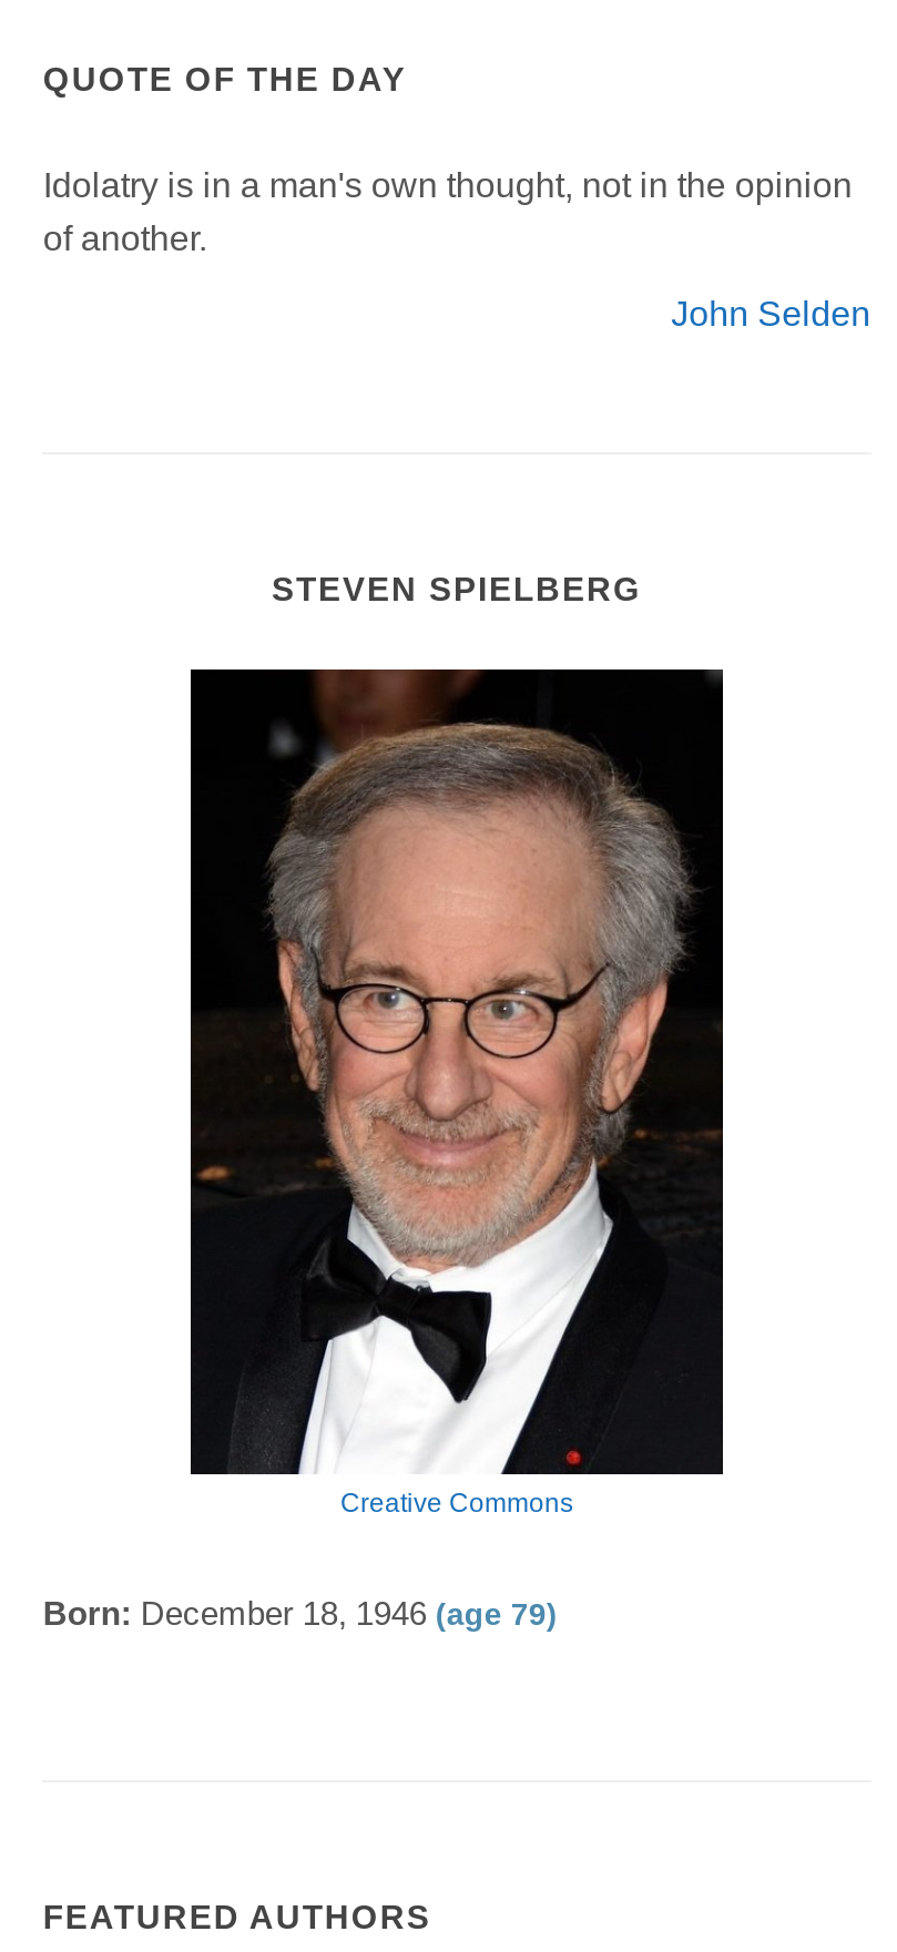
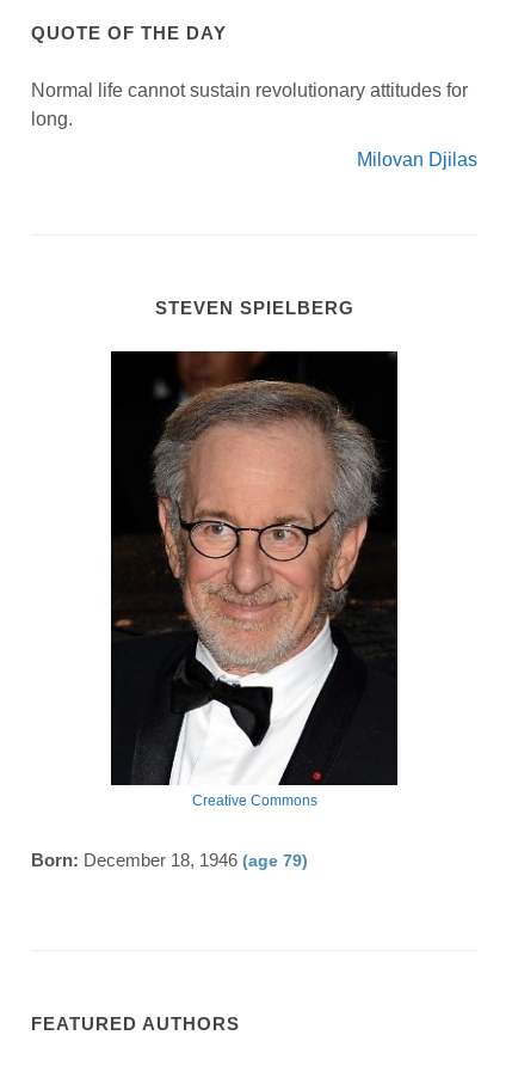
[43,165,852,256] Idolatry is in a man's own thought, not in the opinion | of another. -> [32,80,468,129] Normal life cannot sustain revolutionary attitudes for | long.
[671,294,871,332] John Selden -> [356,149,477,169] Milovan Djilas

